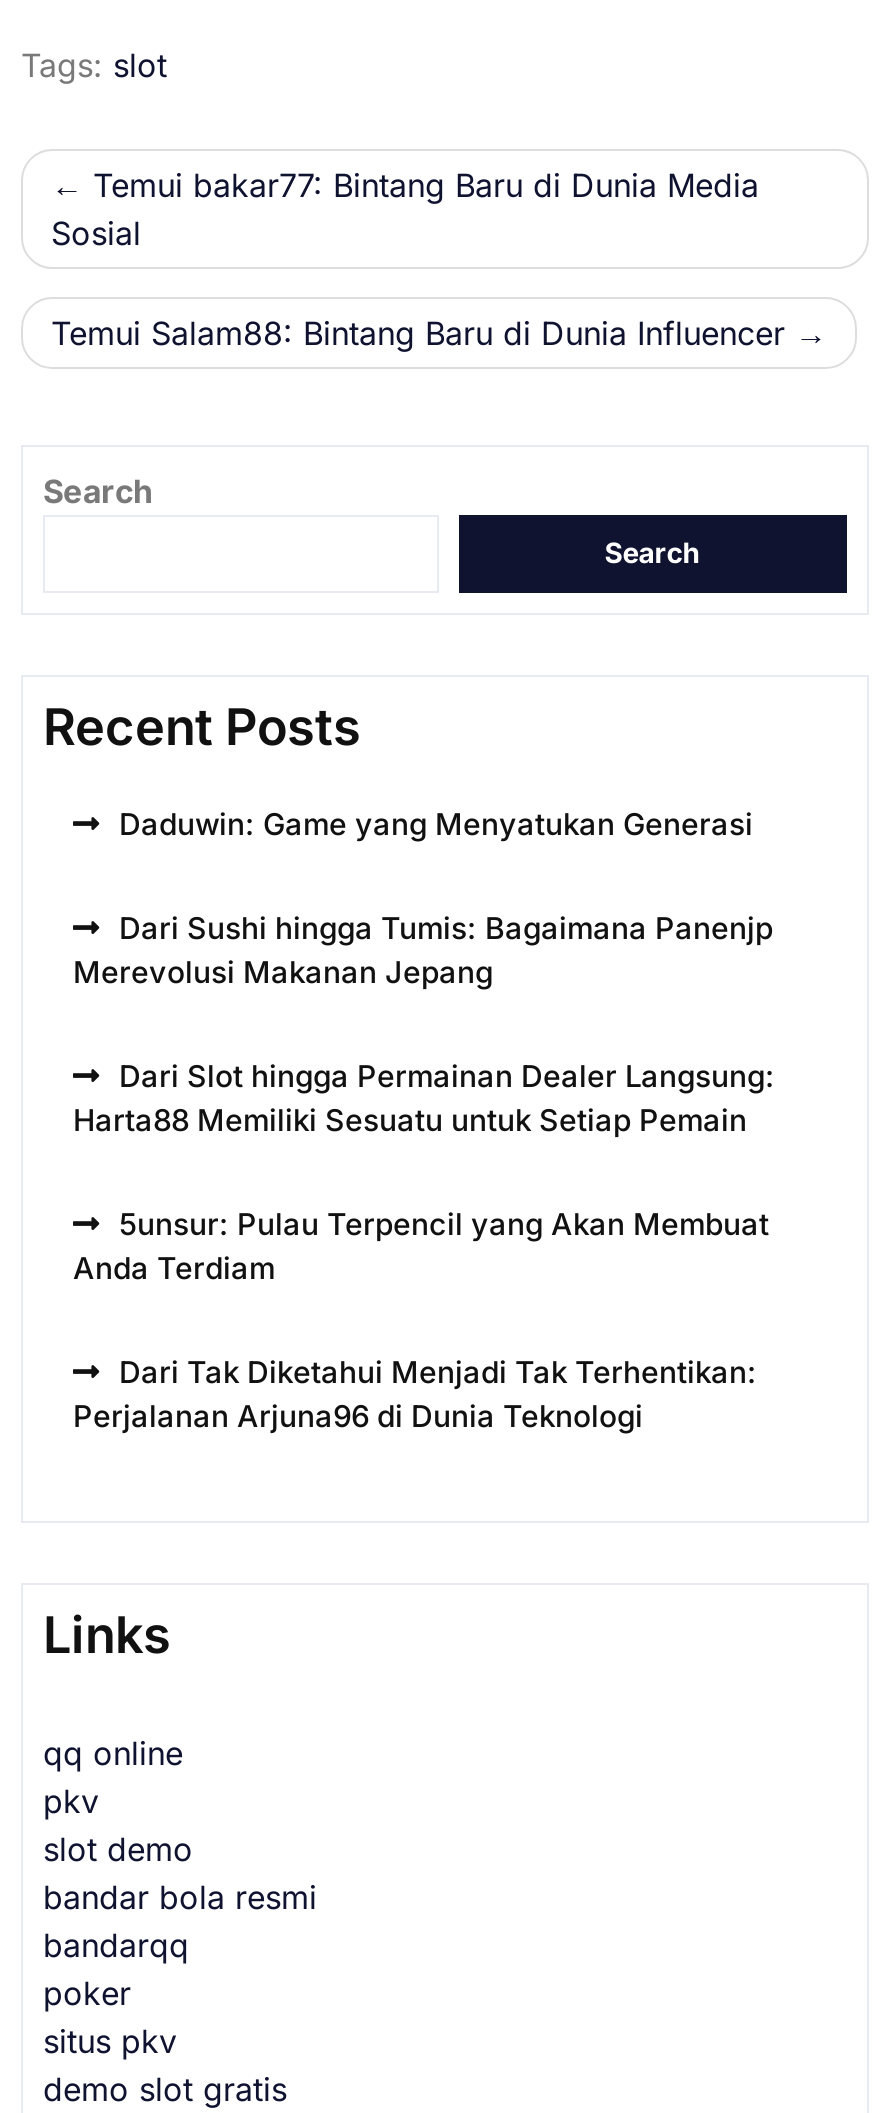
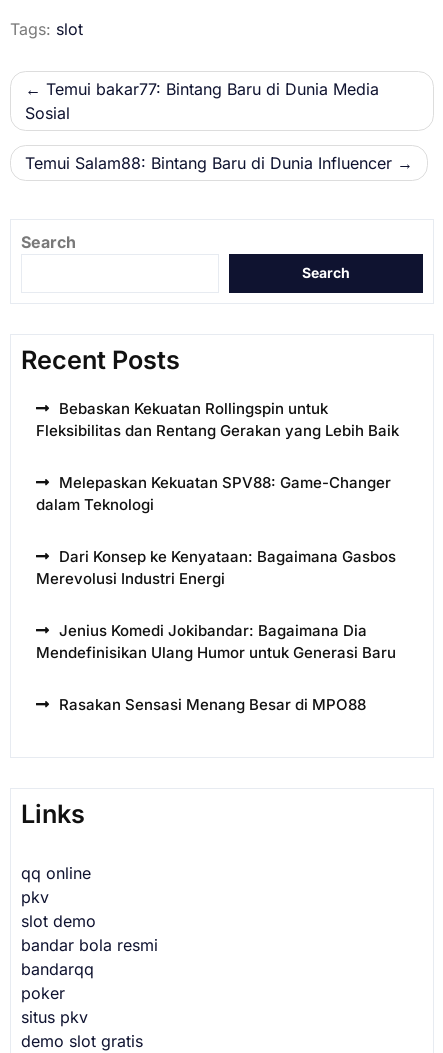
[119,804,753,842] Daduwin: Game yang Menyatukan Generasi -> [36,399,399,440] Bebaskan Kekuatan Rollingspin untuk | Fleksibilitas dan Rentang Gerakan yang Lebih Baik
[73,908,773,990] Dari Sushi hingga Tumis: Bagaimana Panenjp | Merevolusi Makanan Jepang -> [36,473,391,514] Melepaskan Kekuatan SPV88: Game-Changer | dalam Teknologi
[73,1056,775,1138] Dari Slot hingga Permainan Dealer Langsung: | Harta88 Memiliki Sesuatu untuk Setiap Pemain -> [36,547,396,588] Dari Konsep ke Kenyataan: Bagaimana Gasbos | Merevolusi Industri Energi
[73,1204,769,1286] 5unsur: Pulau Terpencil yang Akan Membuat | Anda Terdiam -> [36,621,396,662] Jenius Komedi Jokibandar: Bagaimana Dia | Mendefinisikan Ulang Humor untuk Generasi Baru
[73,1352,757,1434] Dari Tak Diketahui Menjadi Tak Terhentikan: | Perjalanan Arjuna96 di Dunia Teknologi -> [59,695,366,714] Rasakan Sensasi Menang Besar di MPO88

